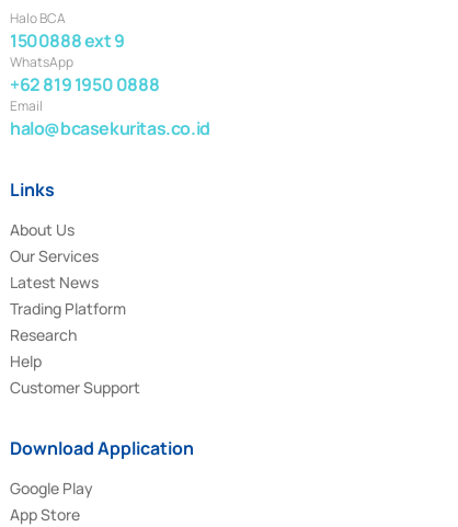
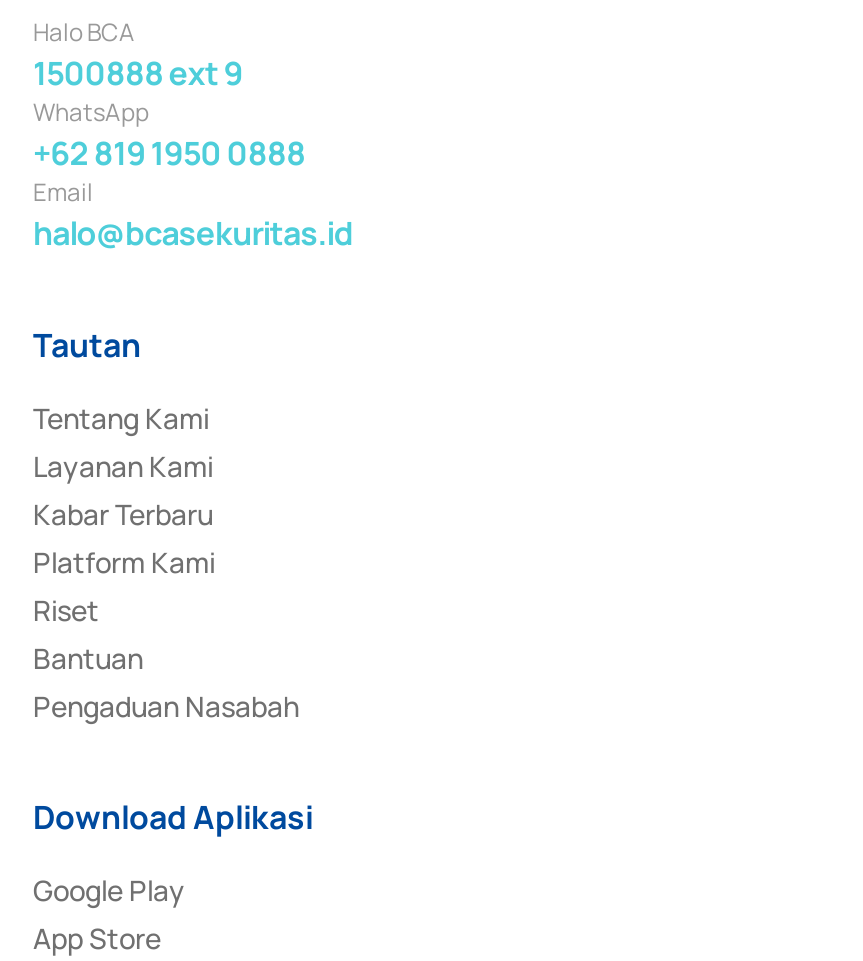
[10,116,210,140] halo@bcasekuritas.co.id -> [33,211,353,255] halo@bcasekuritas.id
[10,177,55,201] Links -> [33,323,141,367] Tautan
[10,219,140,398] About Us | Our Services | Latest News | Trading Platform | Research | Help | Customer Support -> [33,399,299,725] Tentang Kami | Layanan Kami | Kabar Terbaru | Platform Kami | Riset | Bantuan | Pengaduan Nasabah
[10,436,194,460] Download Application -> [33,795,313,839] Download Aplikasi

